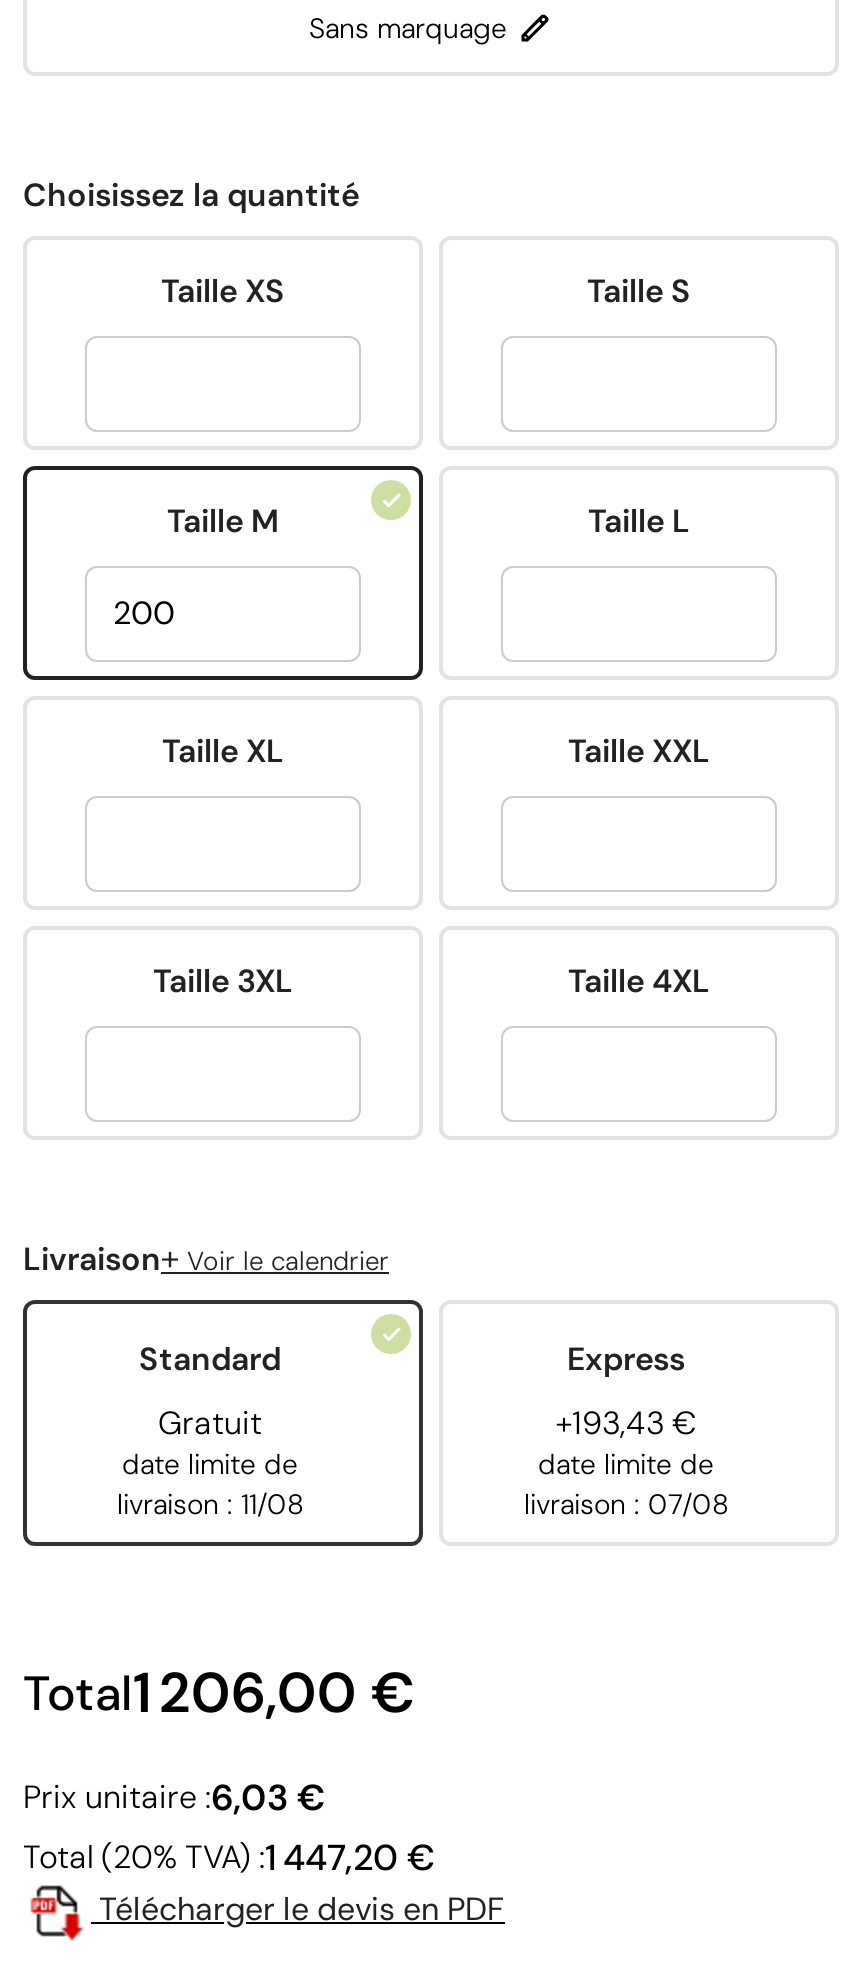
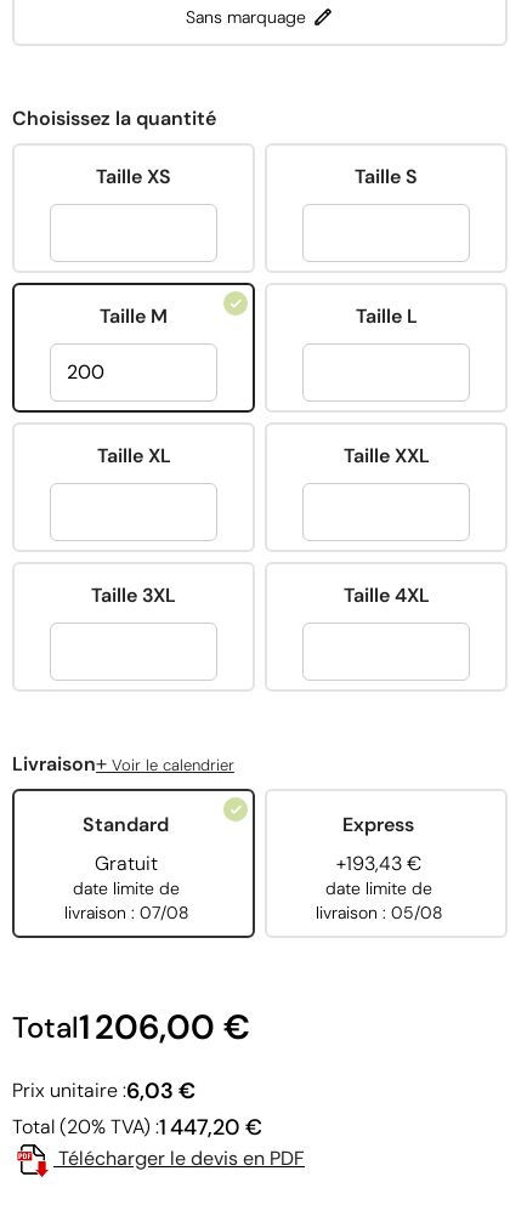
[117,1485,303,1521] livraison : 11/08 -> [64,901,188,923] livraison : 07/08
[524,1485,728,1521] livraison : 07/08 -> [315,901,441,923] livraison : 05/08

